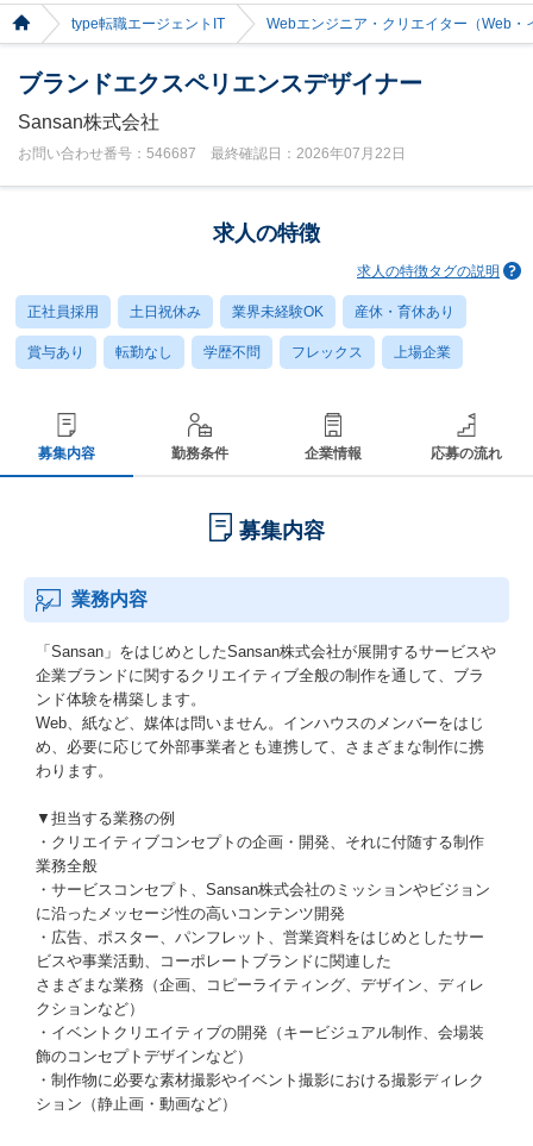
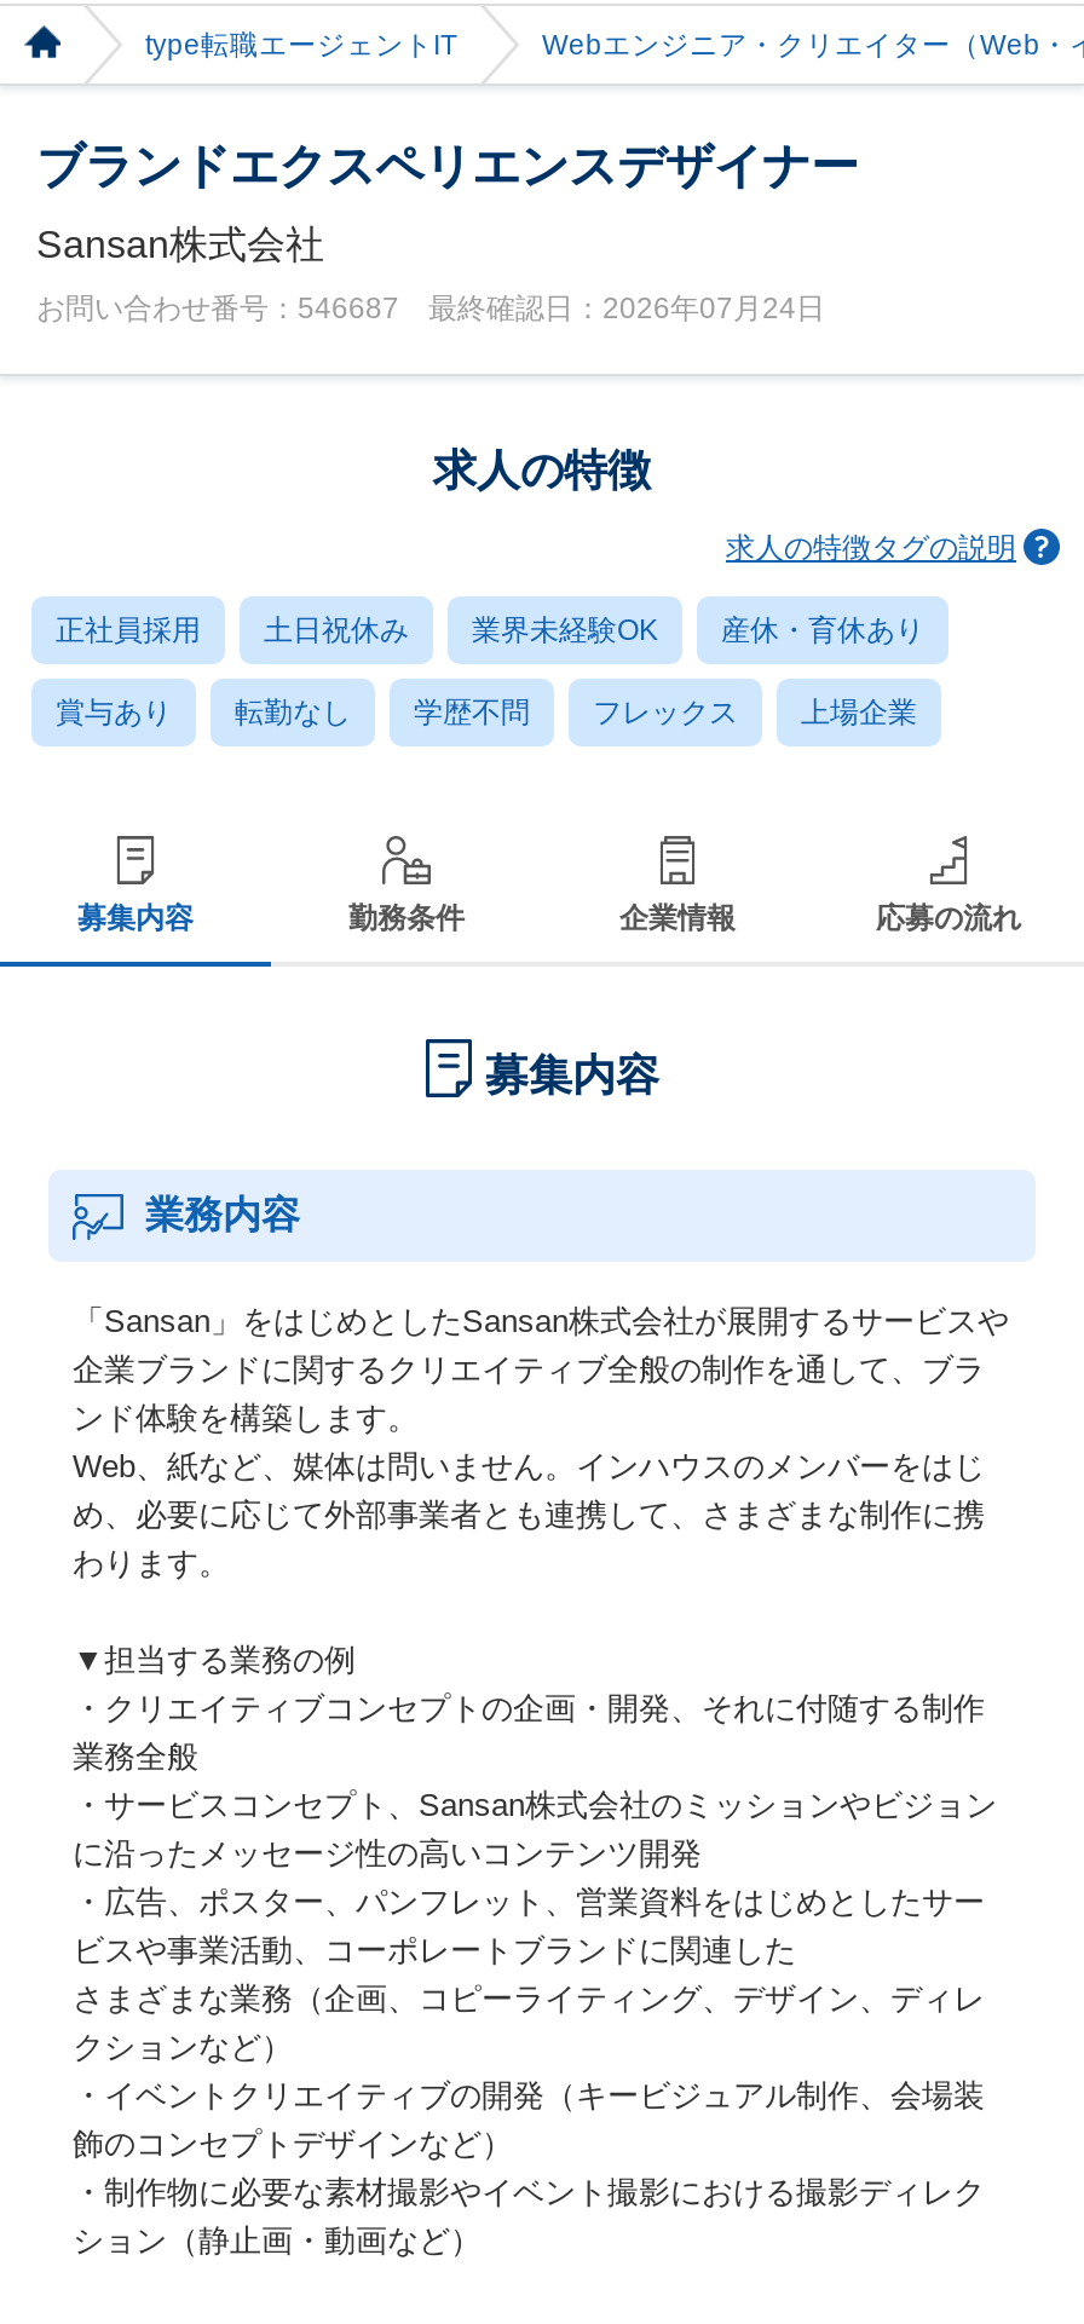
[18,145,406,162] お問い合わせ番号：546687 最終確認日：2026年07月22日 -> [36,292,825,325] お問い合わせ番号：546687 最終確認日：2026年07月24日

